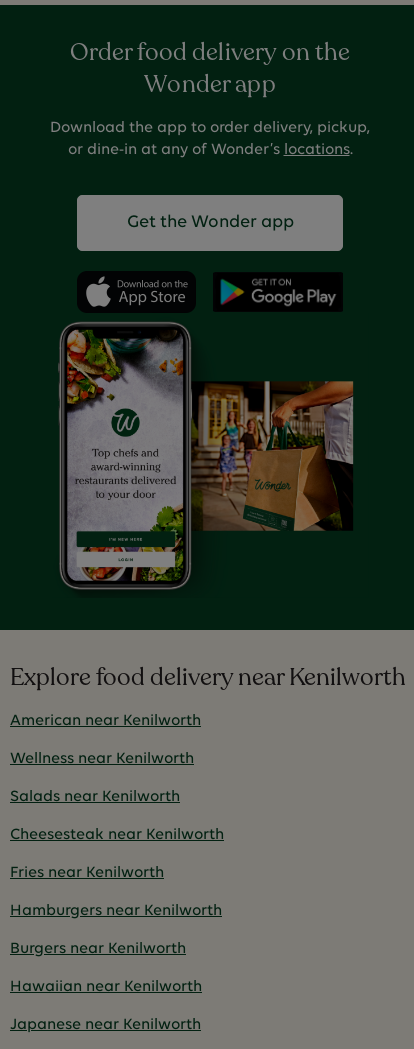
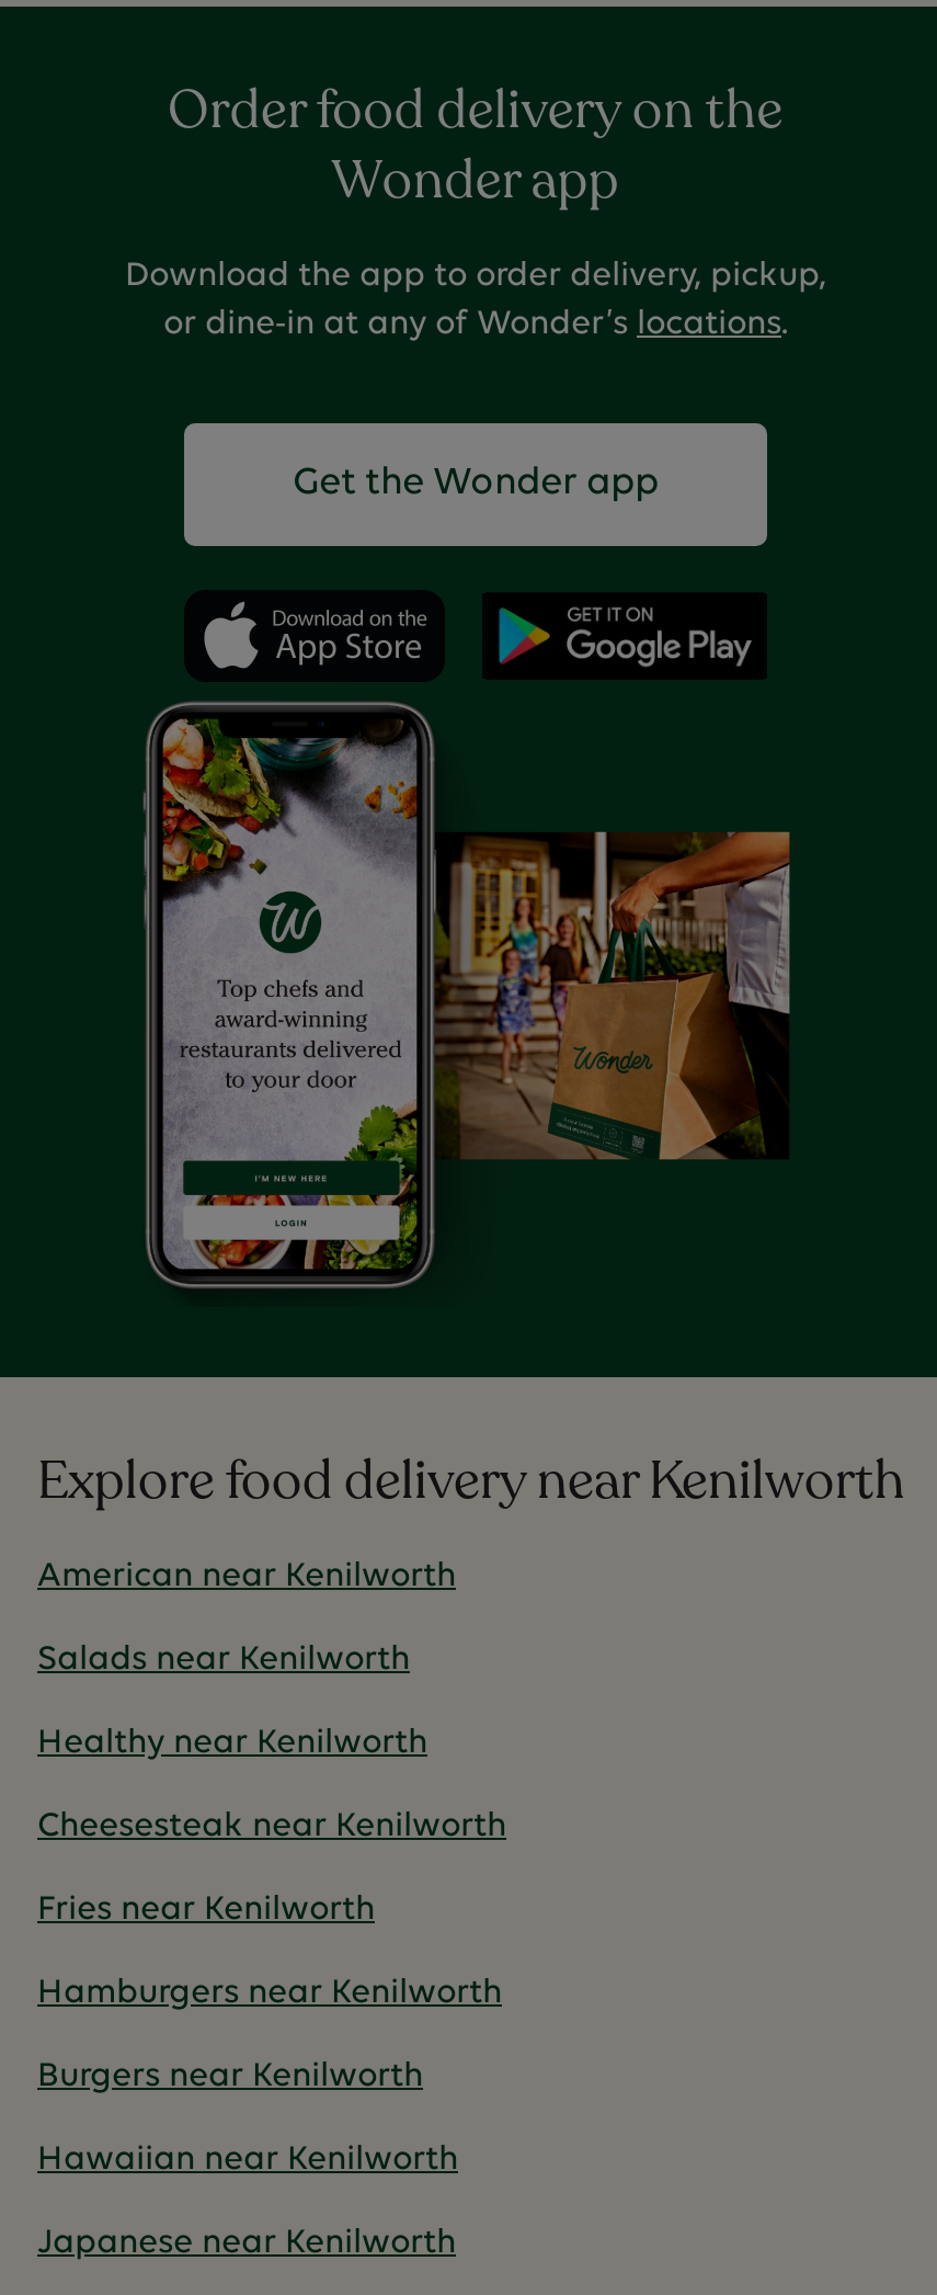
[10,751,194,767] Wellness near Kenilworth -> none
moved [10,789,180,805] -> [37,1643,410,1678]: Salads near Kenilworth
none -> [37,1726,427,1761] Healthy near Kenilworth

